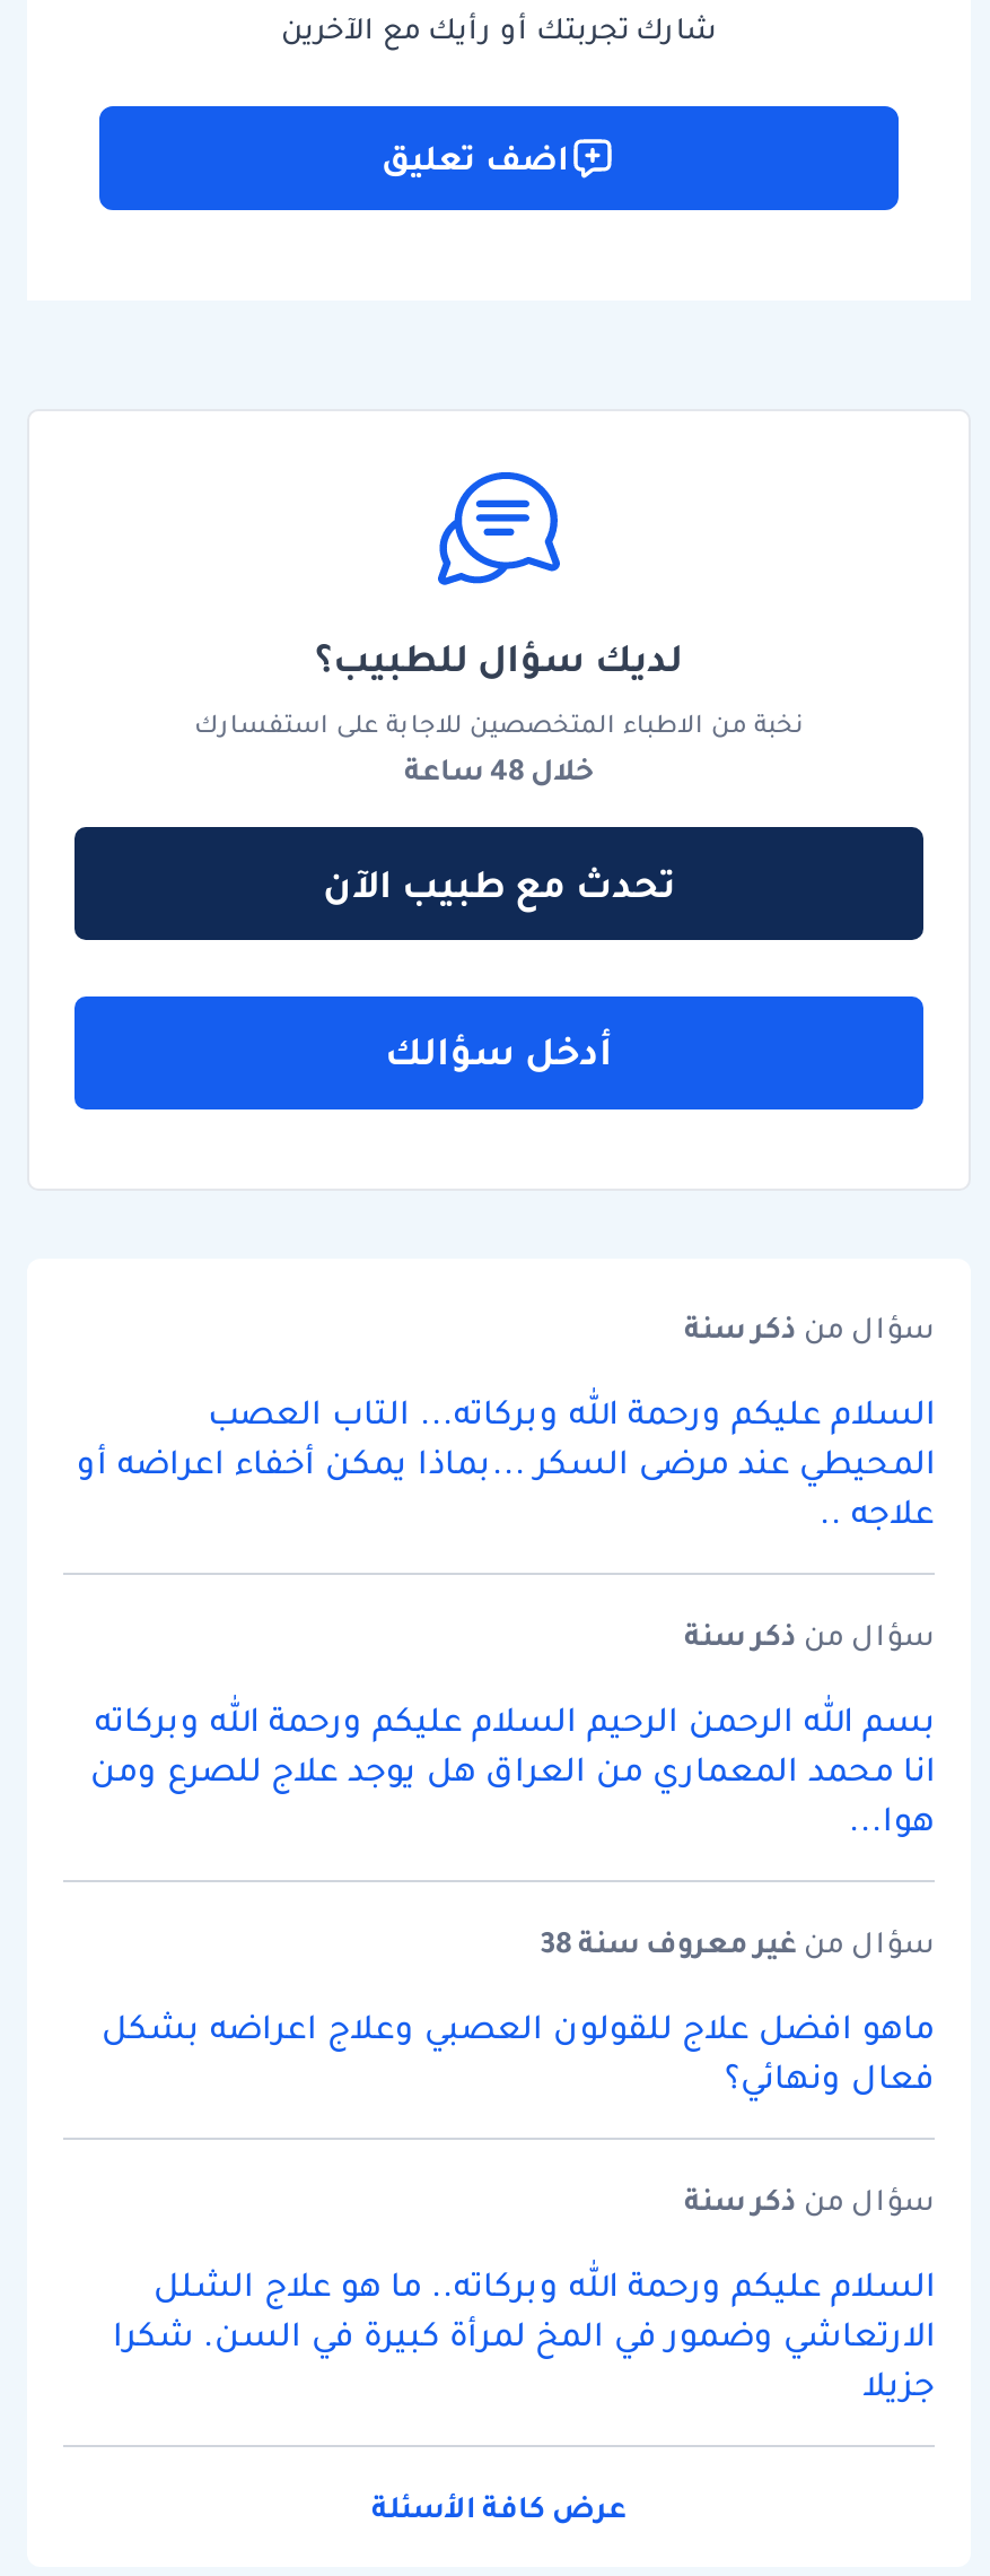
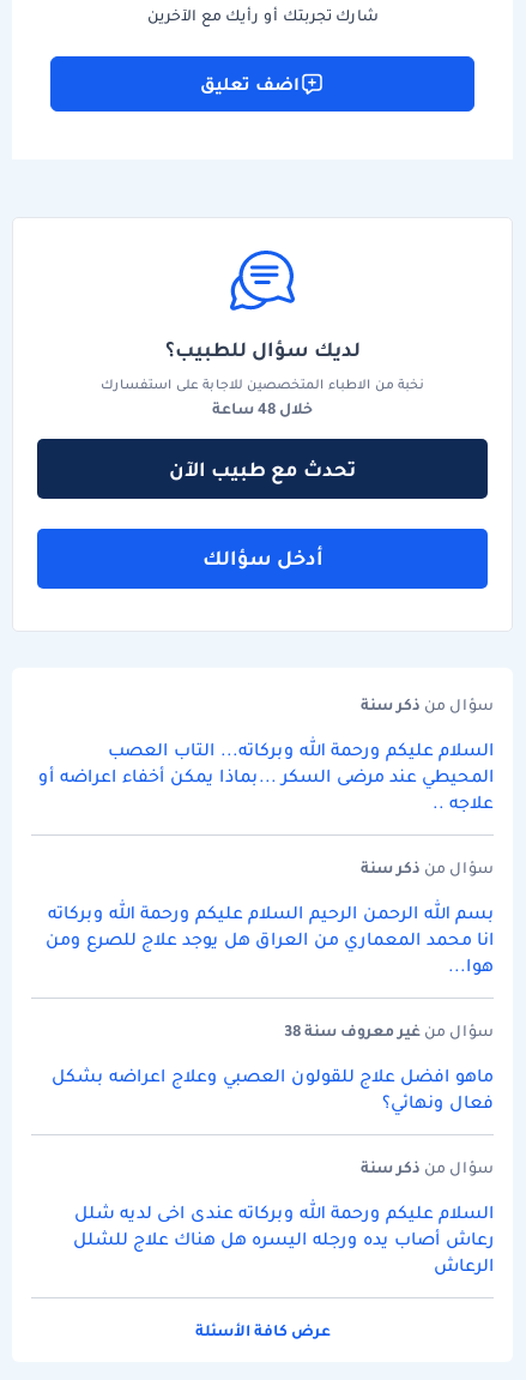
[113,2260,935,2409] السلام عليكم ورحمة الله وبركاته.. ما هو علاج الشلل | الارتعاشي وضمور في المخ لمرأة كبيرة في السن. شكرا | جزيلا -> [73,1199,494,1278] السلام عليكم ورحمة الله وبركاته عندى اخى لديه شلل | رعاش أصاب يده ورجله اليسره هل هناك علاج للشلل | الرعاش

